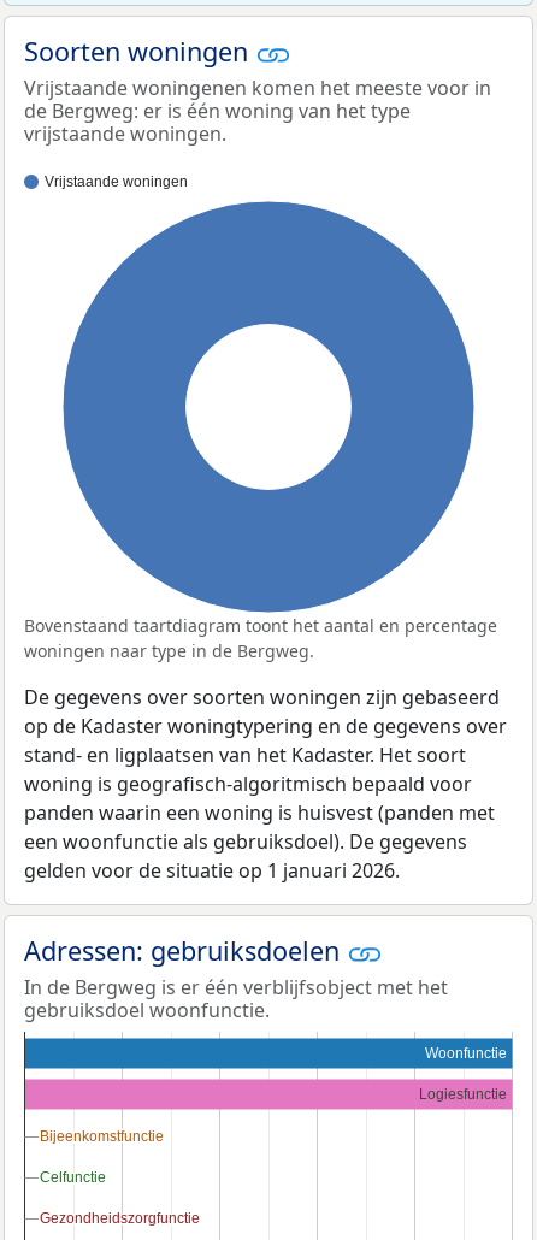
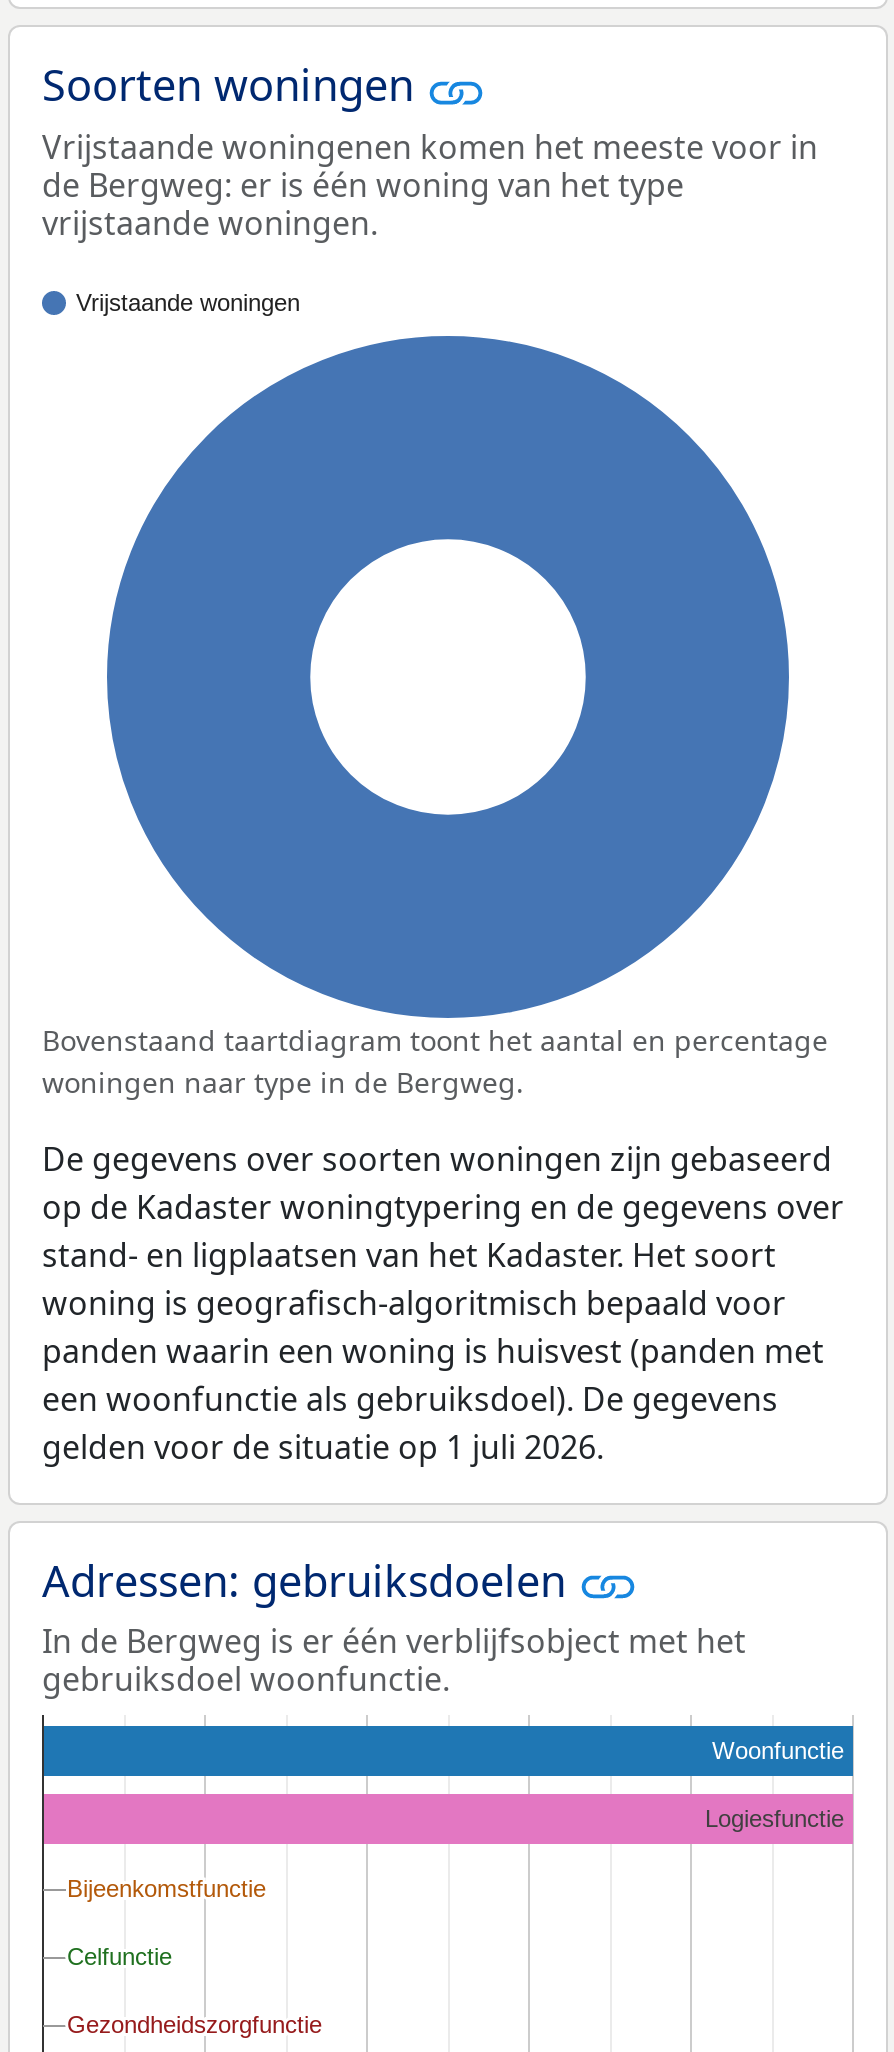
[24,857,400,884] gelden voor de situatie op 1 januari 2026. -> [42,1424,604,1468] gelden voor de situatie op 1 juli 2026.

